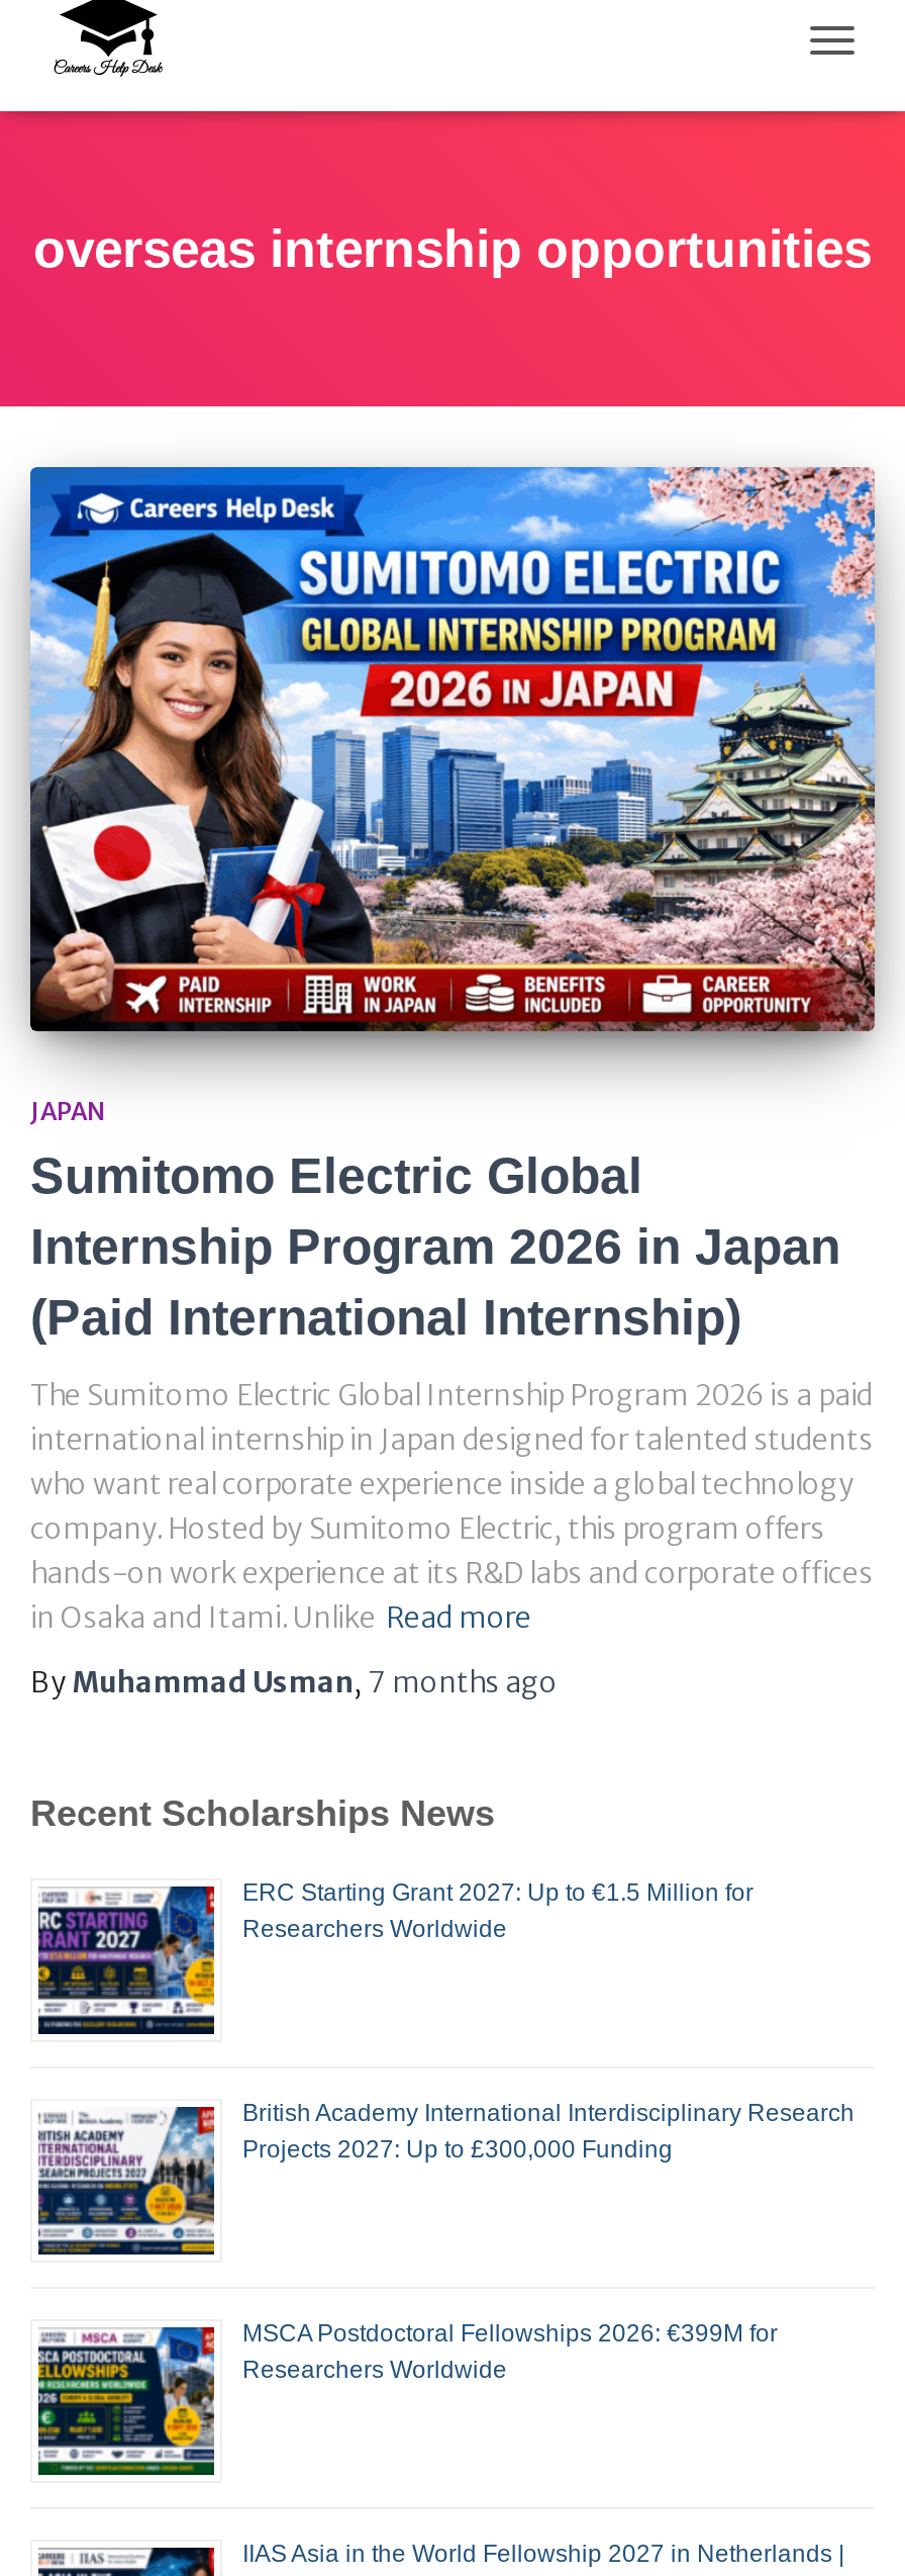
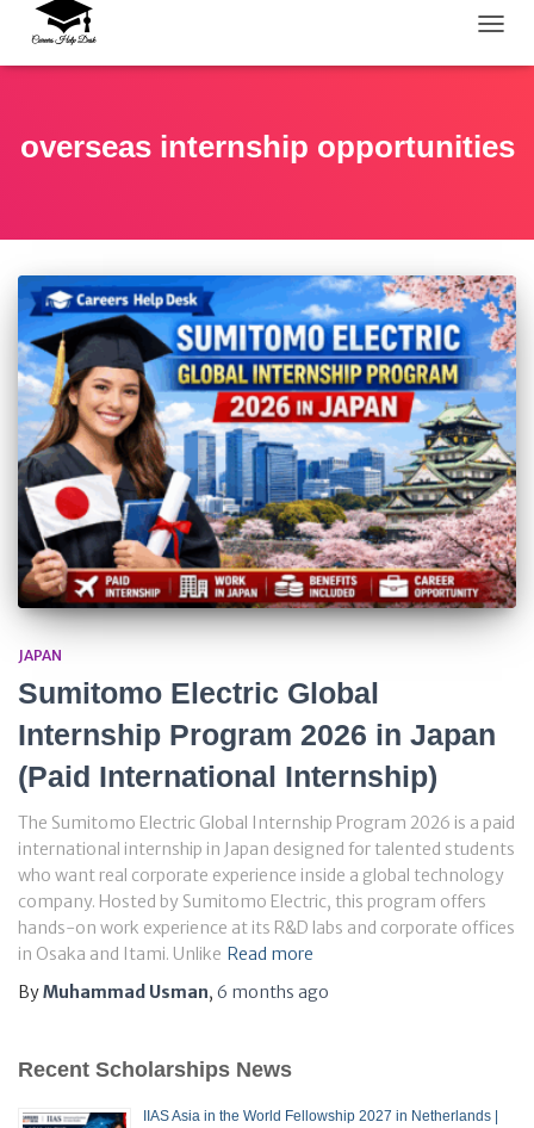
[30,1663,558,1700] By Muhammad Usman, 7 months ago -> [18,981,329,1002] By Muhammad Usman, 6 months ago
[36,1878,753,2036] [image] | ERC Starting Grant 2027: Up to €1.5 Million for | Researchers Worldwide -> none
[38,2099,854,2257] [image] | British Academy International Interdisciplinary Research | Projects 2027: Up to £300,000 Funding -> none
[36,2320,778,2477] [image] | MSCA Postdoctoral Fellowships 2026: €399M for | Researchers Worldwide -> none

